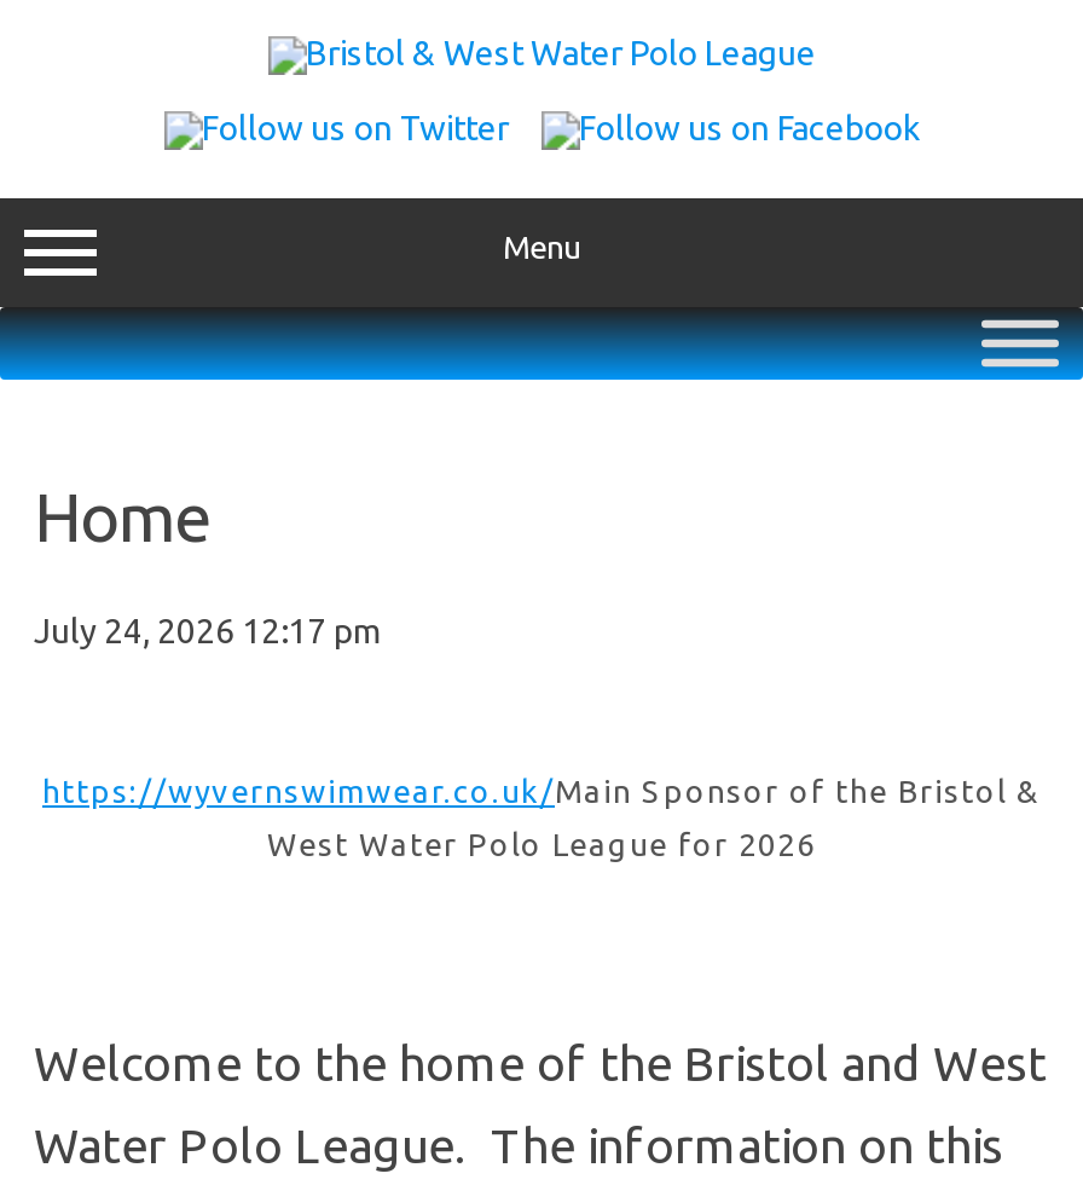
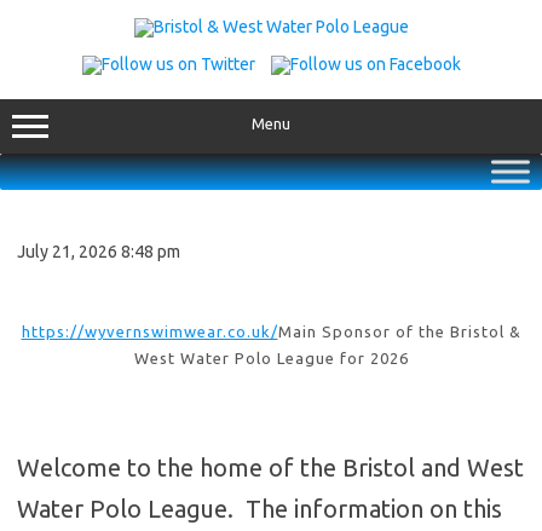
[34,479,380,651] Home | July 24, 2026 12:17 pm -> [17,242,180,261] July 21, 2026 8:48 pm

